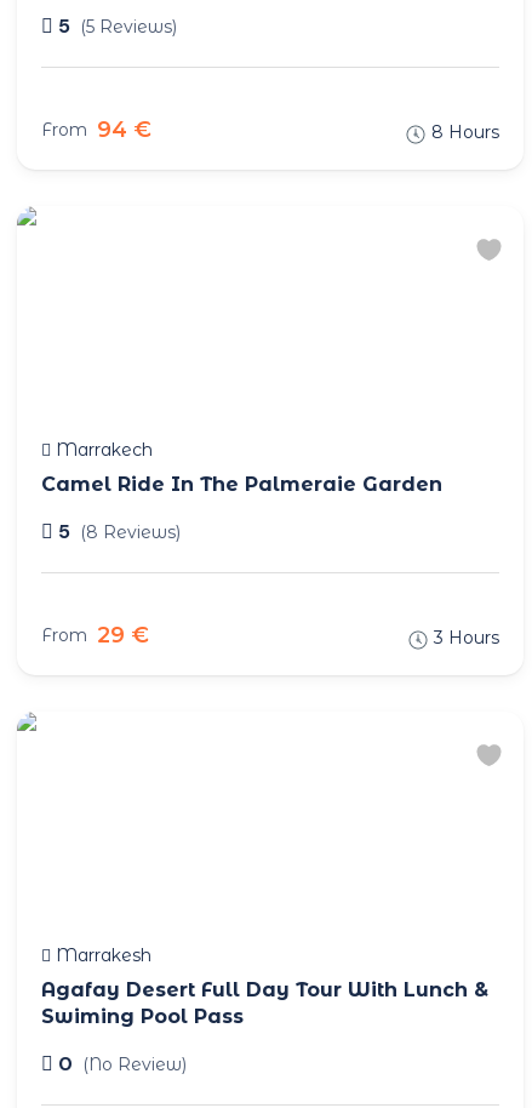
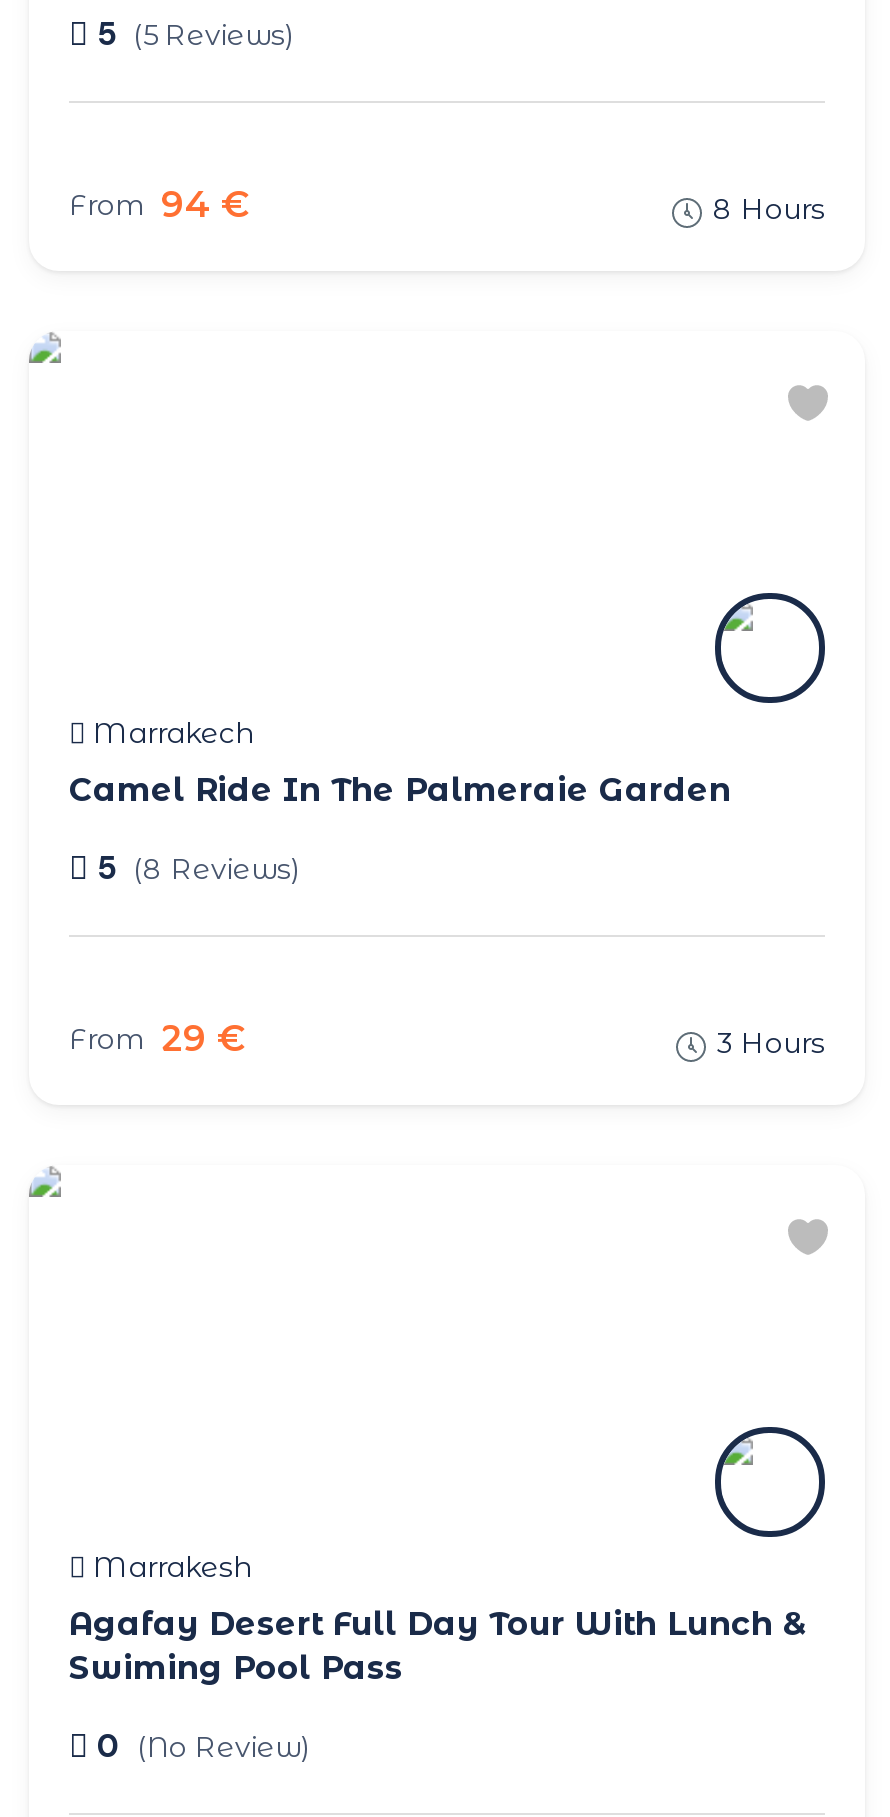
none -> [713,591,827,705] [image]
none -> [713,1425,827,1539] [image]

